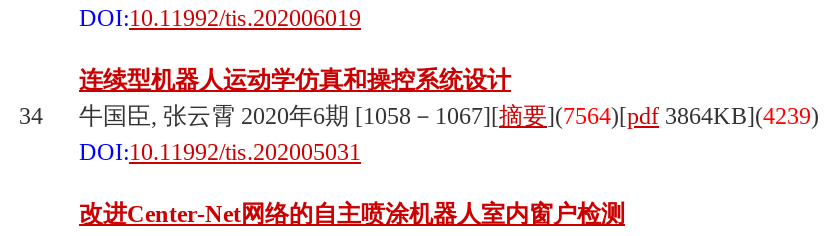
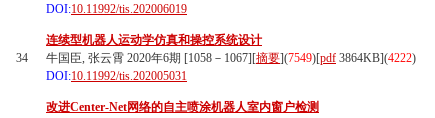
[79,102,819,130] 牛国臣, 张云霄 2020年6期 [1058－1067][摘要](7564)[pdf 3864KB](4239) -> [46,51,416,65] 牛国臣, 张云霄 2020年6期 [1058－1067][摘要](7549)[pdf 3864KB](4222)

